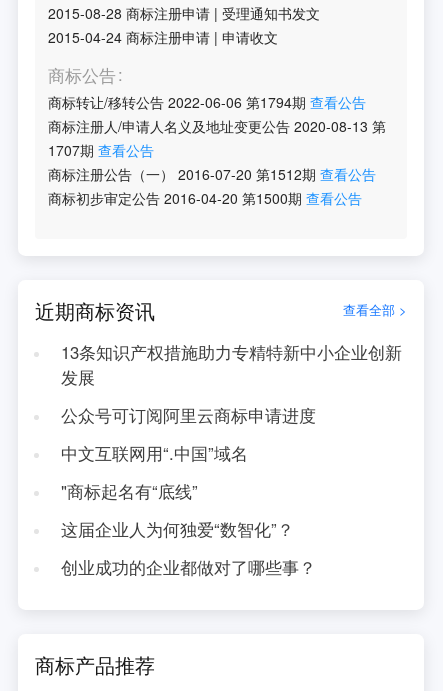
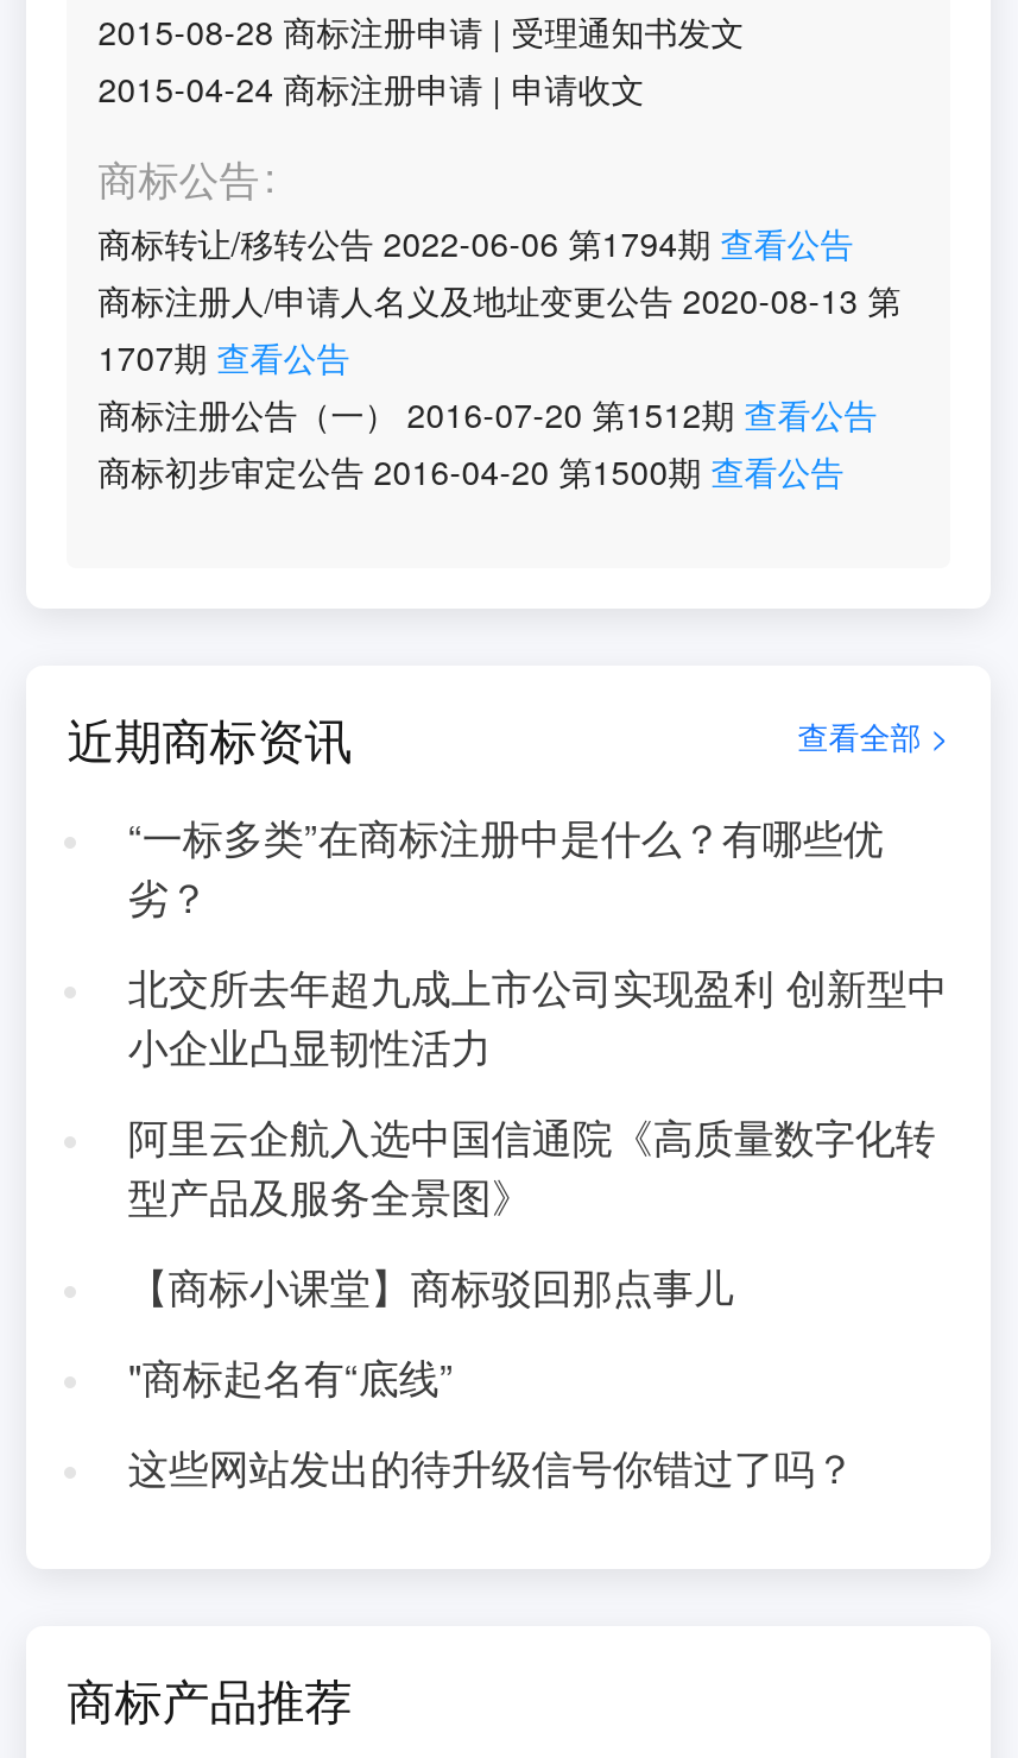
[61,340,402,465] 13条知识产权措施助力专精特新中小企业创新 | 发展 | 公众号可订阅阿里云商标申请进度 | 中文互联网用“.中国”域名 -> [128,808,947,1315] “一标多类”在商标注册中是什么？有哪些优 | 劣？ | 北交所去年超九成上市公司实现盈利 创新型中 | 小企业凸显韧性活力 | 阿里云企航入选中国信通院《高质量数字化转 | 型产品及服务全景图》 | 【商标小课堂】商标驳回那点事儿
moved [61,479,198,503] -> [128,1348,453,1405]: "商标起名有“底线”
[61,517,316,579] 这届企业人为何独爱“数智化”？ | 创业成功的企业都做对了哪些事？ -> [128,1438,855,1495] 这些网站发出的待升级信号你错过了吗？

